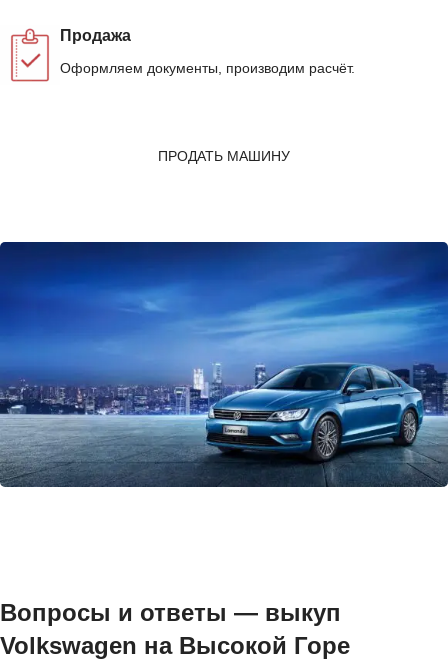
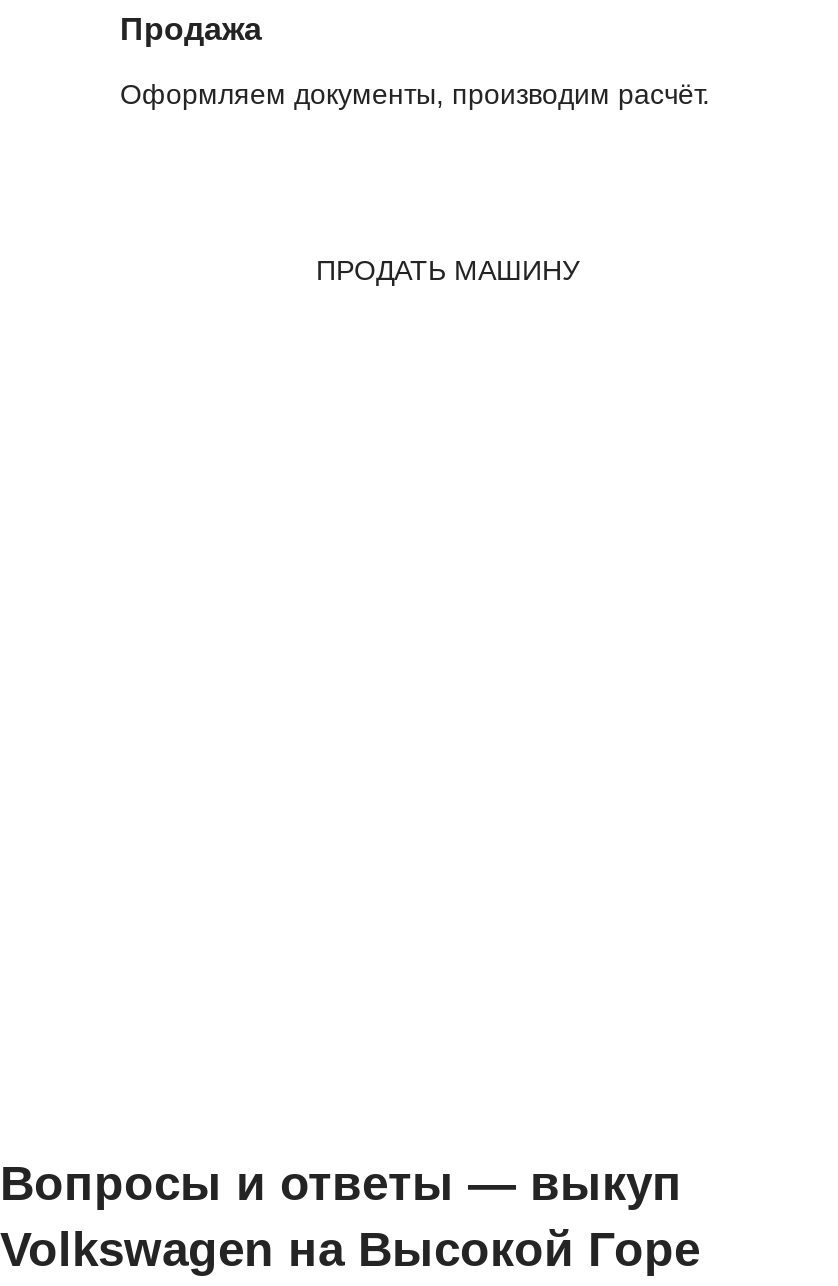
[10,28,50,82] [image] -> none
[3,241,445,488] [image] -> none

